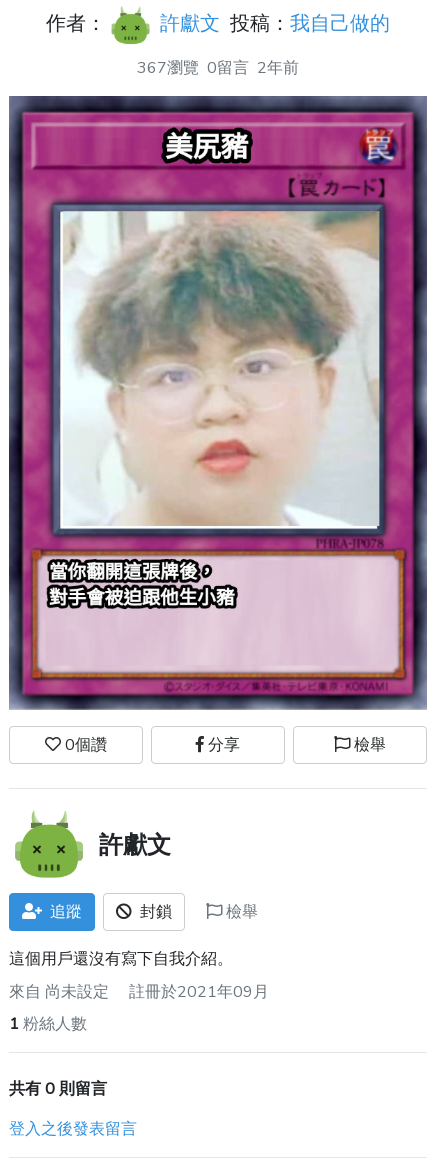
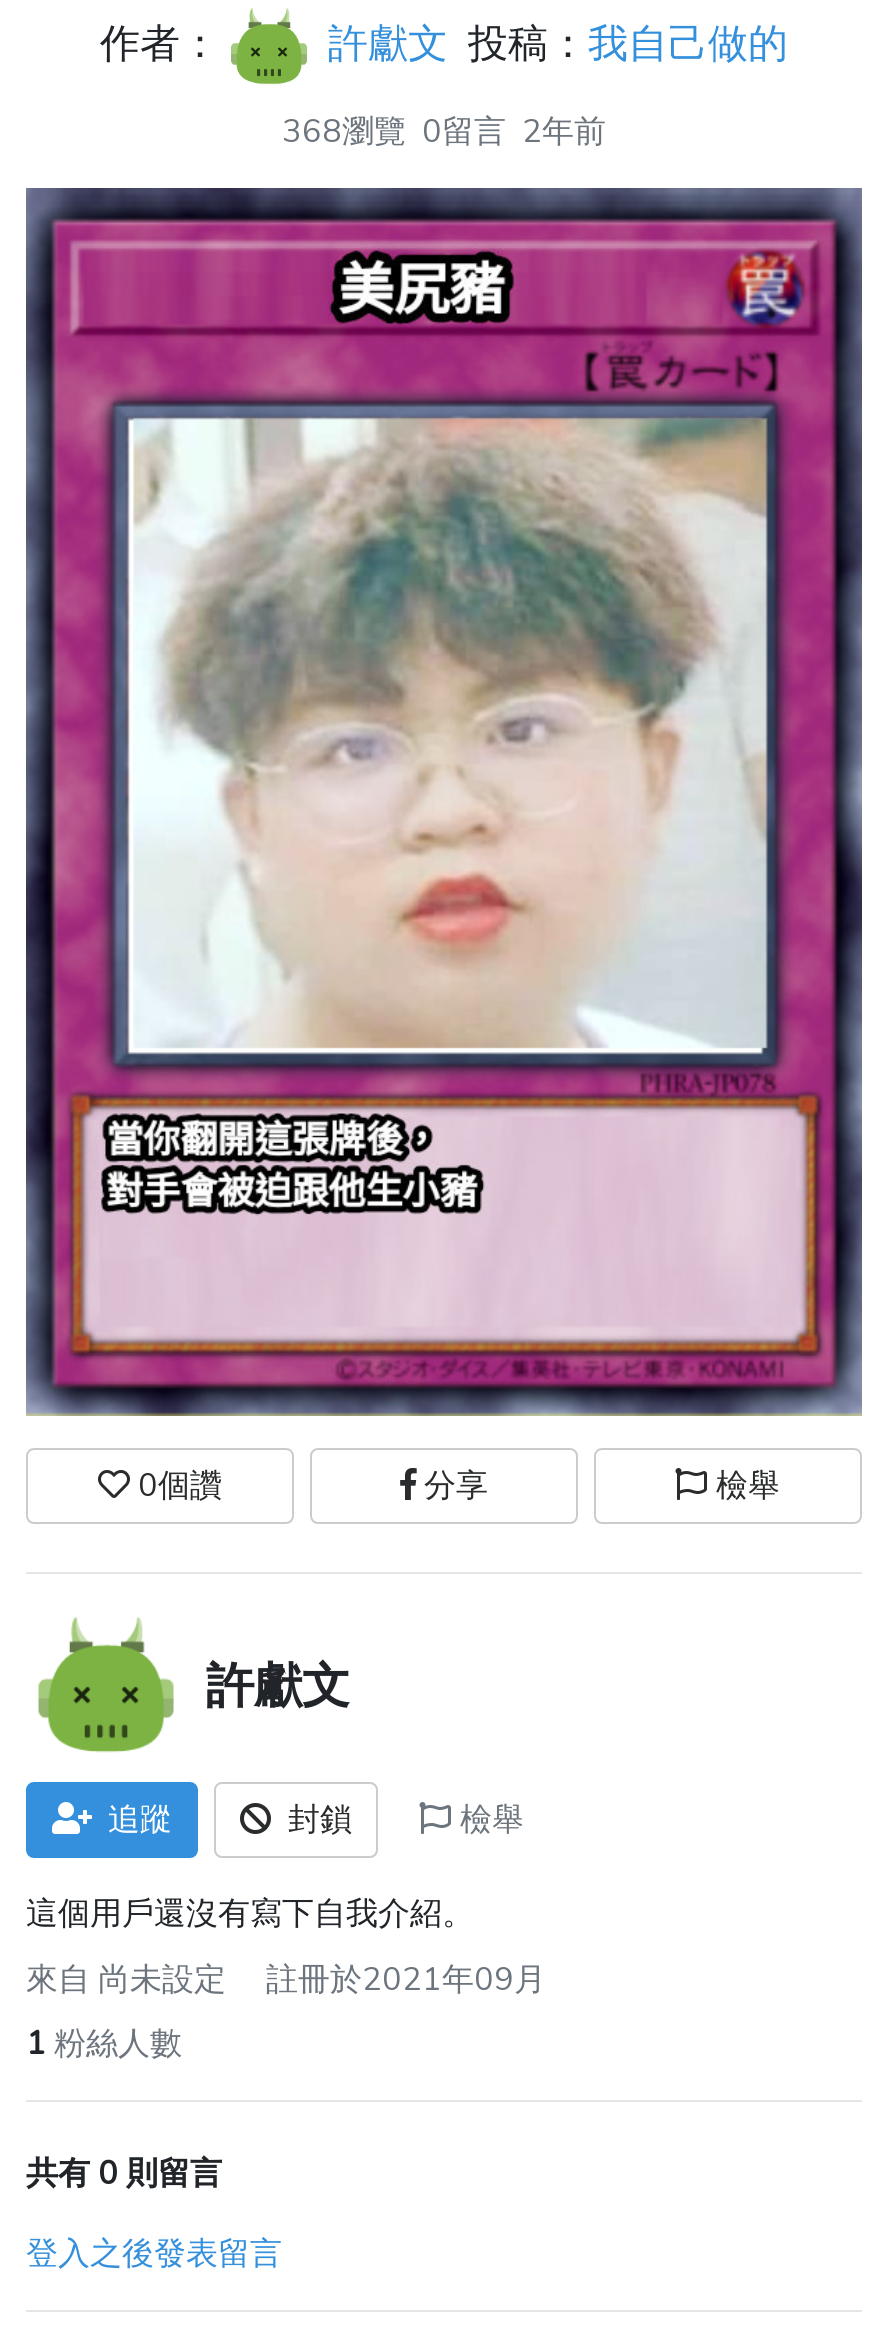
[137,57,299,79] 367瀏覽 0留言 2年前 -> [282,110,606,154] 368瀏覽 0留言 2年前

